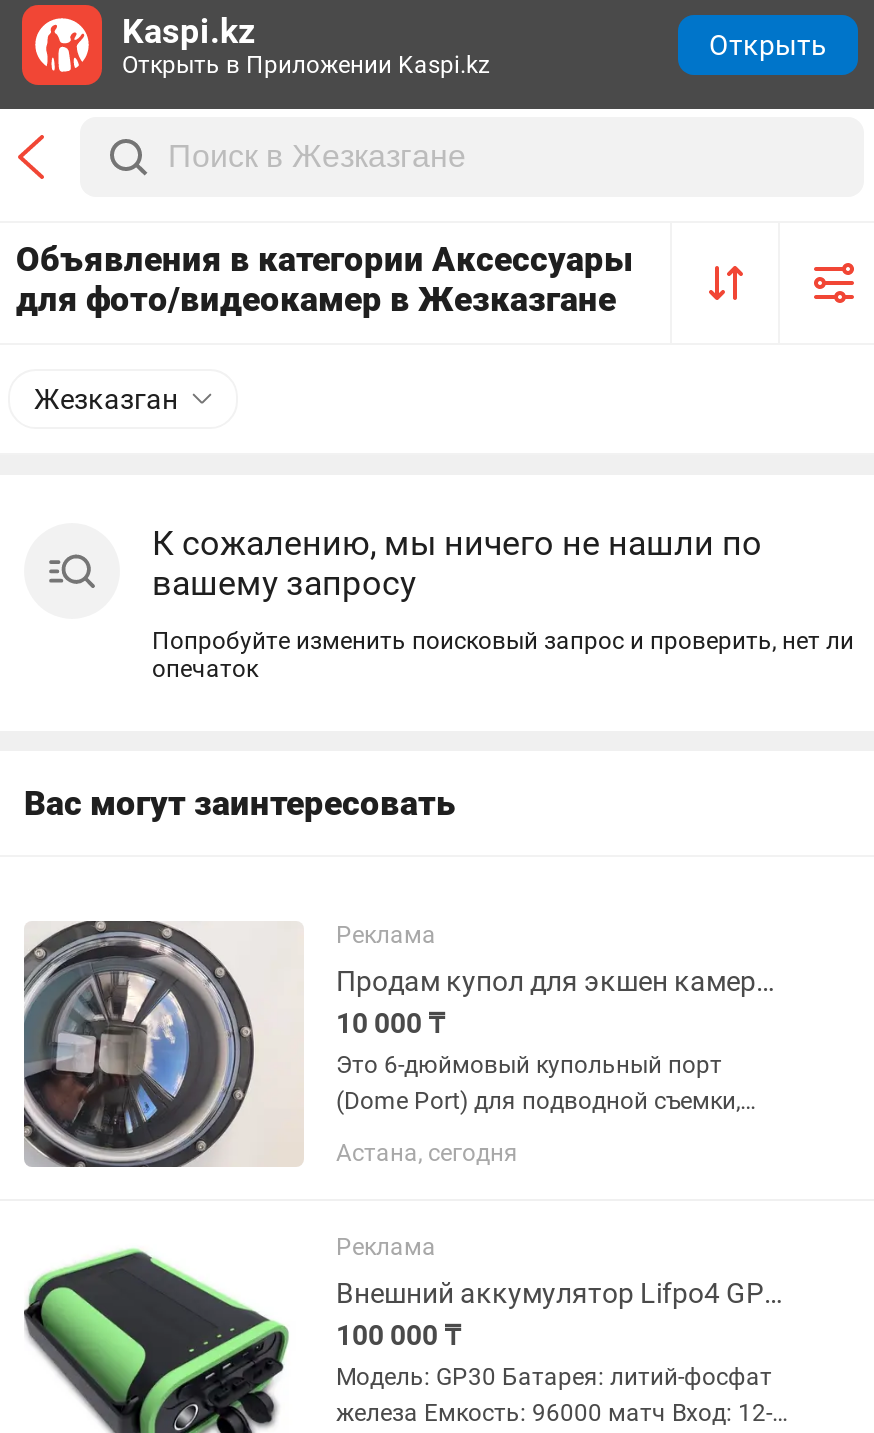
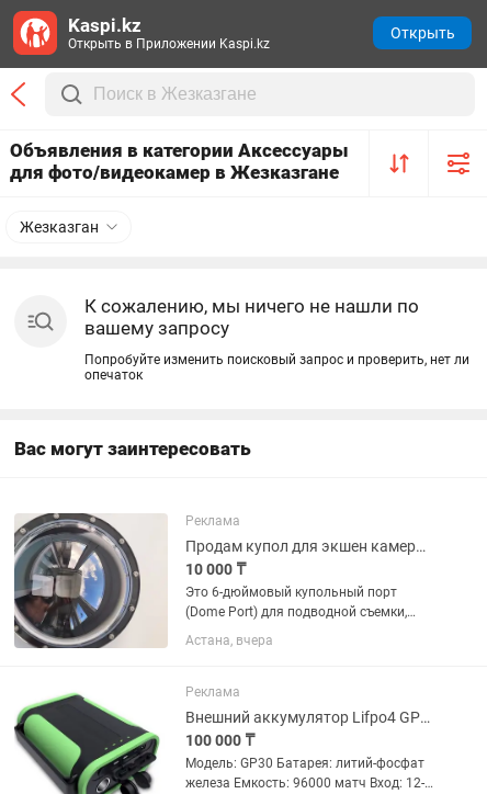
[336,1139,518,1167] Астана, сегодня -> [185,633,273,648] Астана, вчера

